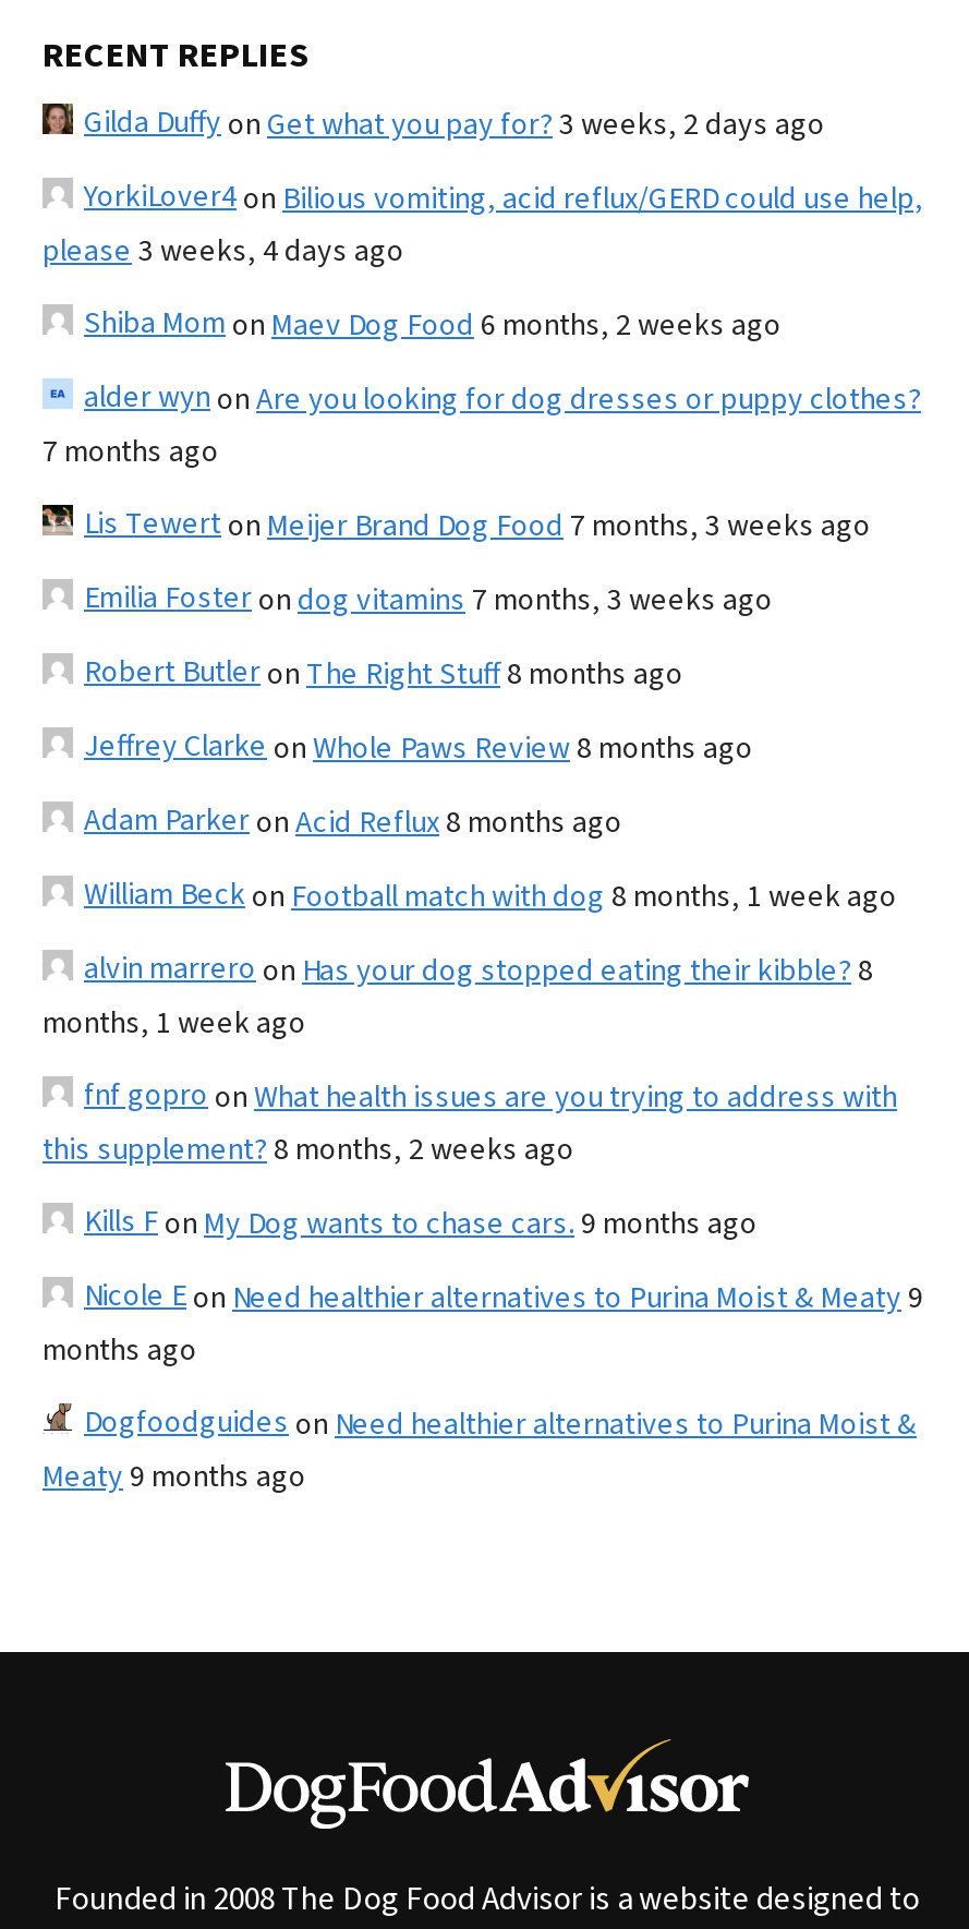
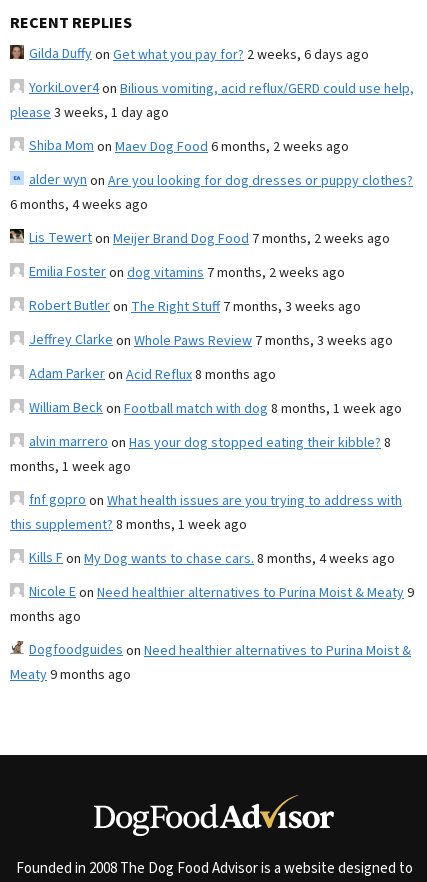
[84,101,825,147] Gilda Duffyon Get what you pay for? 3 weeks, 2 days ago -> [29,44,369,65] Gilda Duffyon Get what you pay for? 2 weeks, 6 days ago
[43,229,404,273] please 3 weeks, 4 days ago -> [10,103,169,123] please 3 weeks, 1 day ago
[43,430,219,474] 7 months ago -> [10,195,148,215] 6 months, 4 weeks ago
[84,502,871,548] Lis Tewerton Meijer Brand Dog Food 7 months, 3 weeks ago -> [29,228,390,249] Lis Tewerton Meijer Brand Dog Food 7 months, 2 weeks ago
[84,576,773,622] Emilia Fosteron dog vitamins 7 months, 3 weeks ago -> [29,262,345,283] Emilia Fosteron dog vitamins 7 months, 2 weeks ago
[84,650,683,696] Robert Butleron The Right Stuff 8 months ago -> [29,296,361,317] Robert Butleron The Right Stuff 7 months, 3 weeks ago
[84,724,753,770] Jeffrey Clarkeon Whole Paws Review 8 months ago -> [29,330,393,351] Jeffrey Clarkeon Whole Paws Review 7 months, 3 weeks ago
[43,1128,574,1172] this supplement? 8 months, 2 weeks ago -> [10,515,247,535] this supplement? 8 months, 1 week ago
[84,1200,758,1246] Kills Fon My Dog wants to chase cars. 9 months ago -> [29,548,395,569] Kills Fon My Dog wants to chase cars. 8 months, 4 weeks ago

